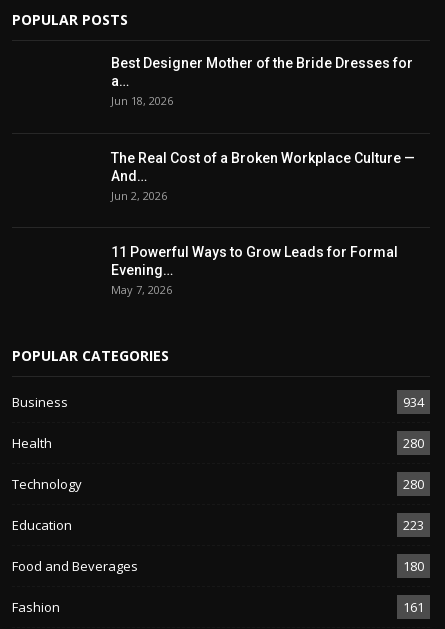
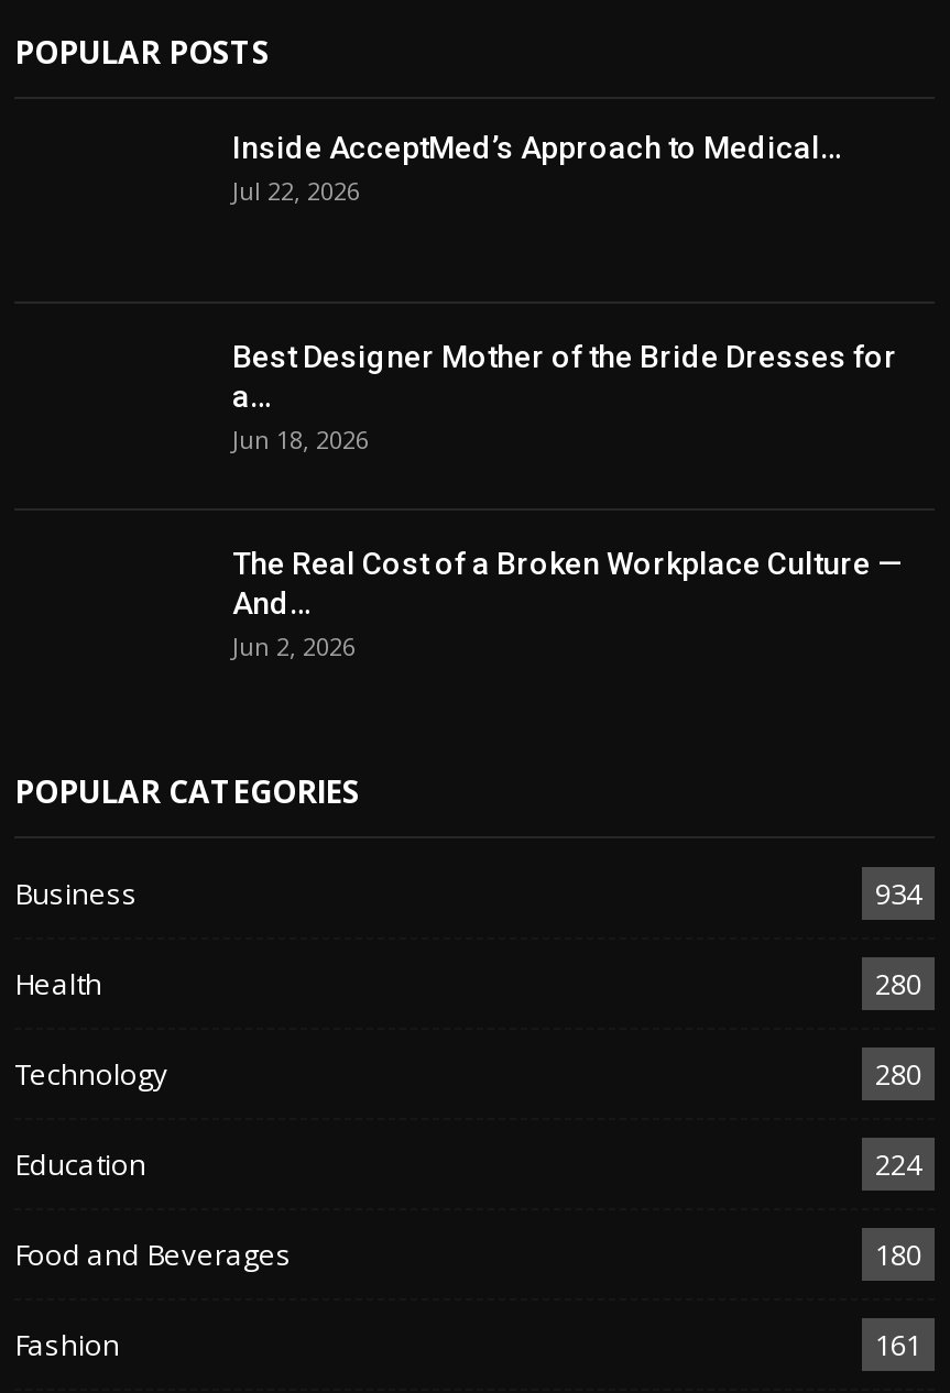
none -> [232,130,842,207] Inside AcceptMed’s Approach to Medical… | Jul 22, 2026
moved [111,55,415,203] -> [232,338,902,663]: Best Designer Mother of the Bride Dresses for | a… | Jun 18, 2026 | The Real Cost of a Broken Workplace Culture — | And… | Jun 2, 2026
[111,244,398,297] 11 Powerful Ways to Grow Leads for Formal | Evening… | May 7, 2026 -> none
[403,516,424,534] 223 -> [875,1144,921,1183] 224

